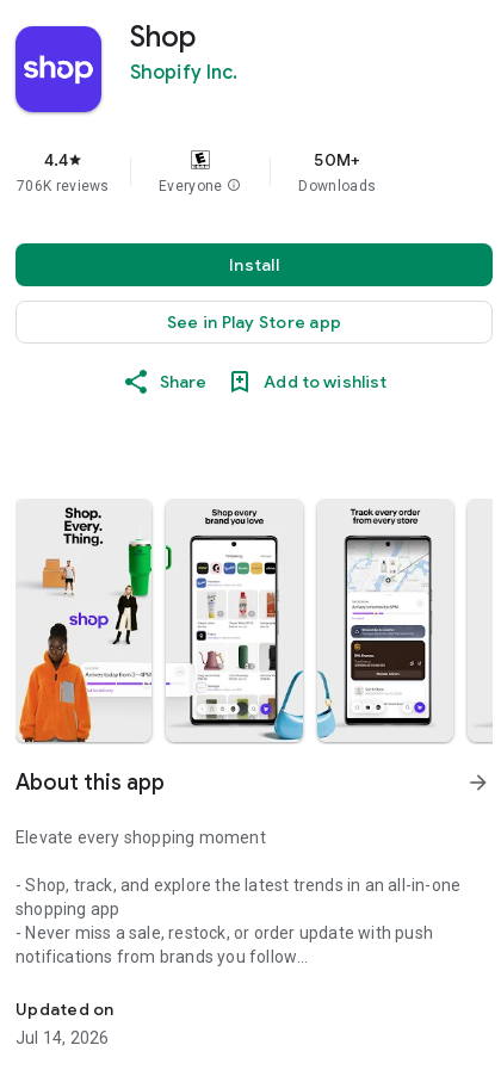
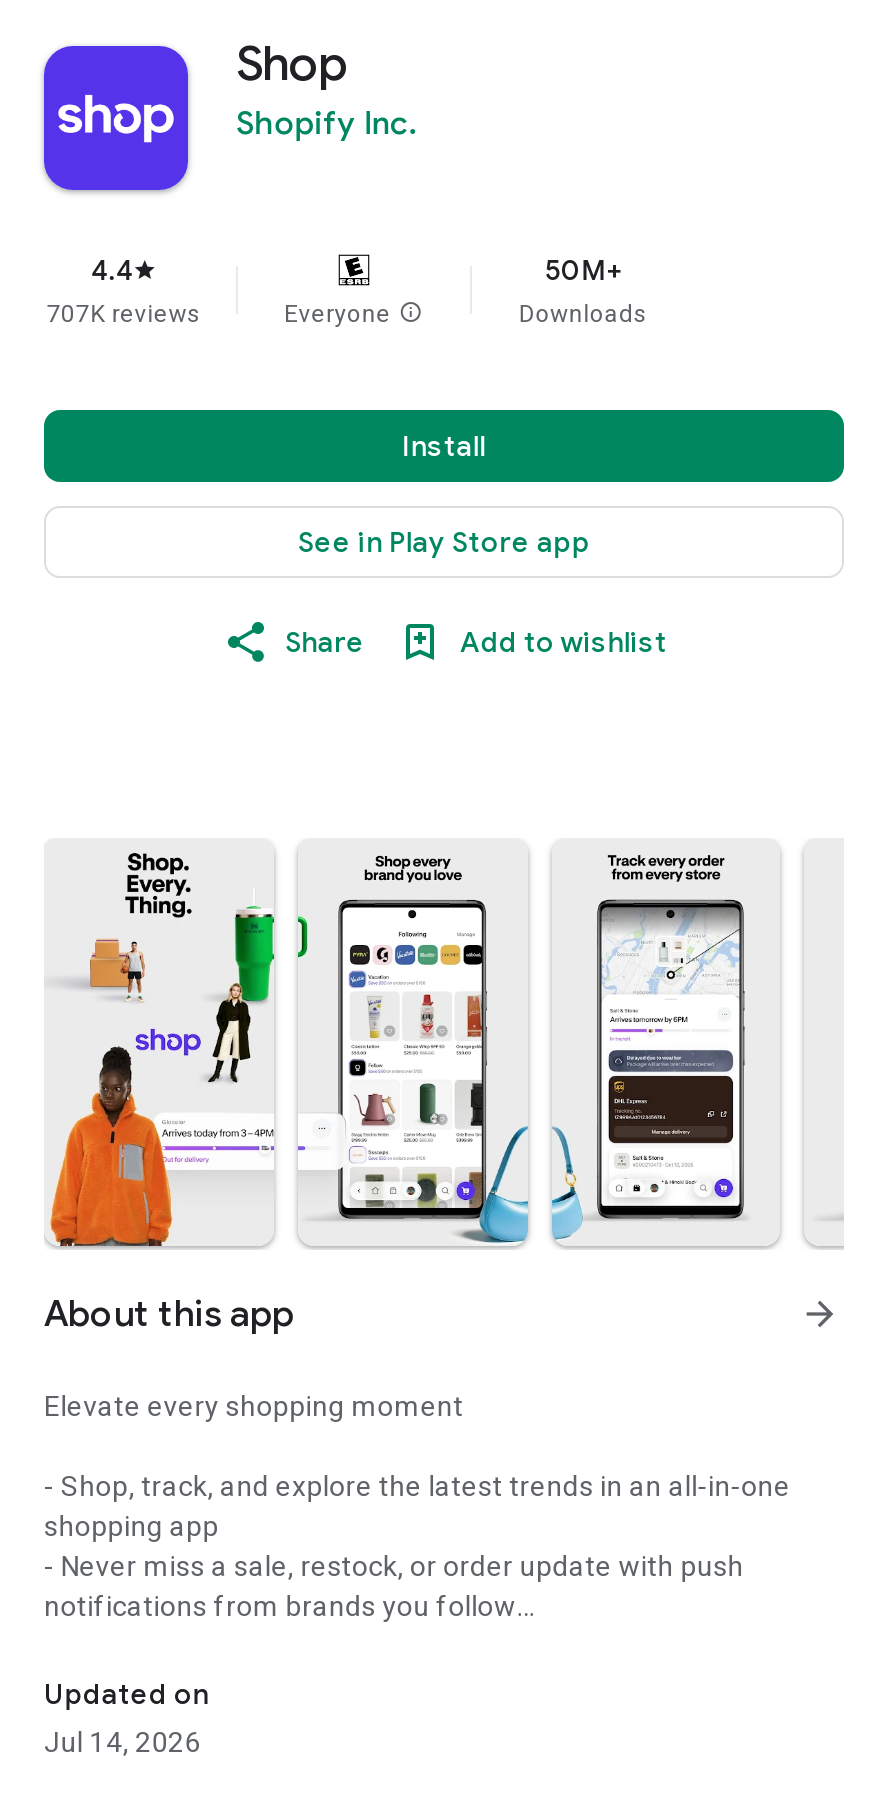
[17,178,110,194] 706K reviews -> [46,300,202,328] 707K reviews

